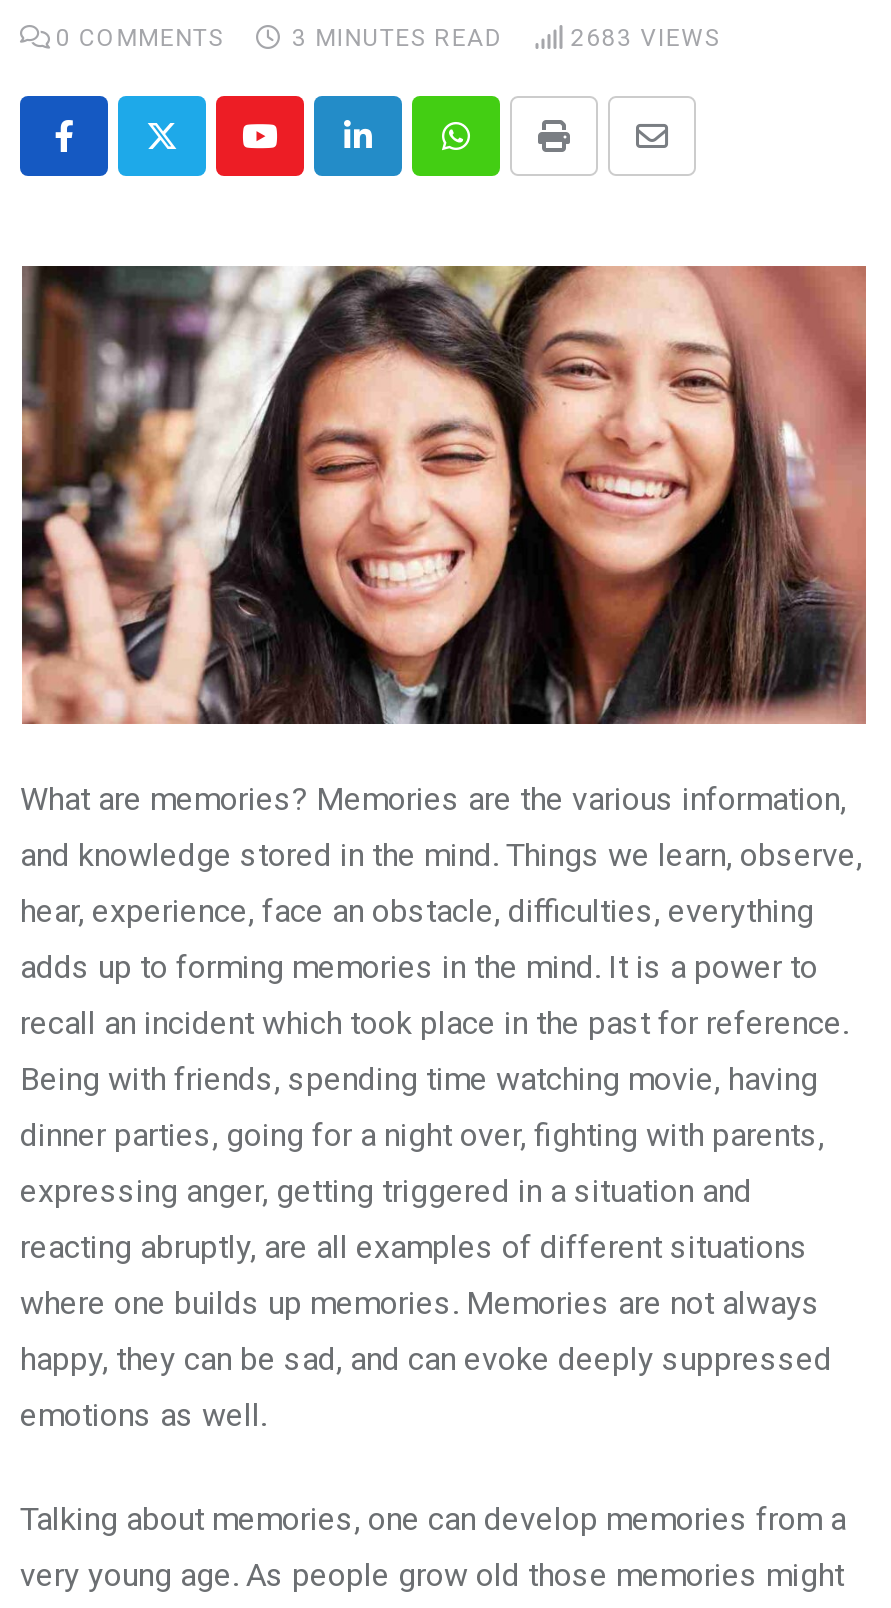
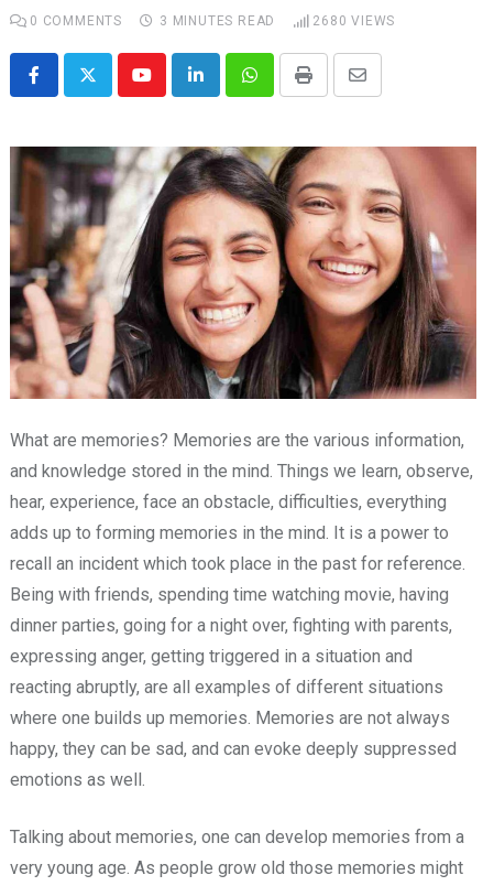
[570,24,720,52] 2683 VIEWS -> [313,13,395,29] 2680 VIEWS

